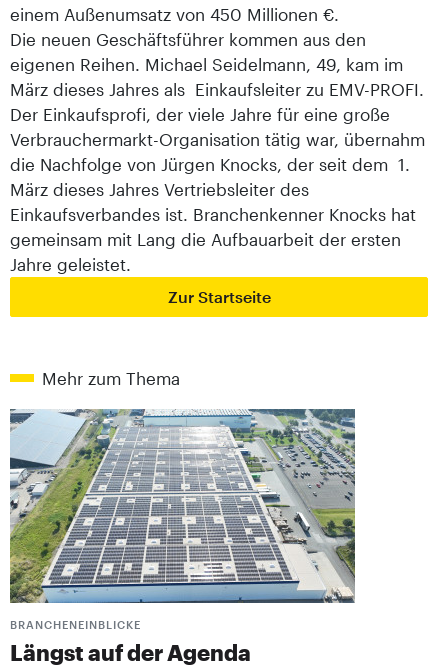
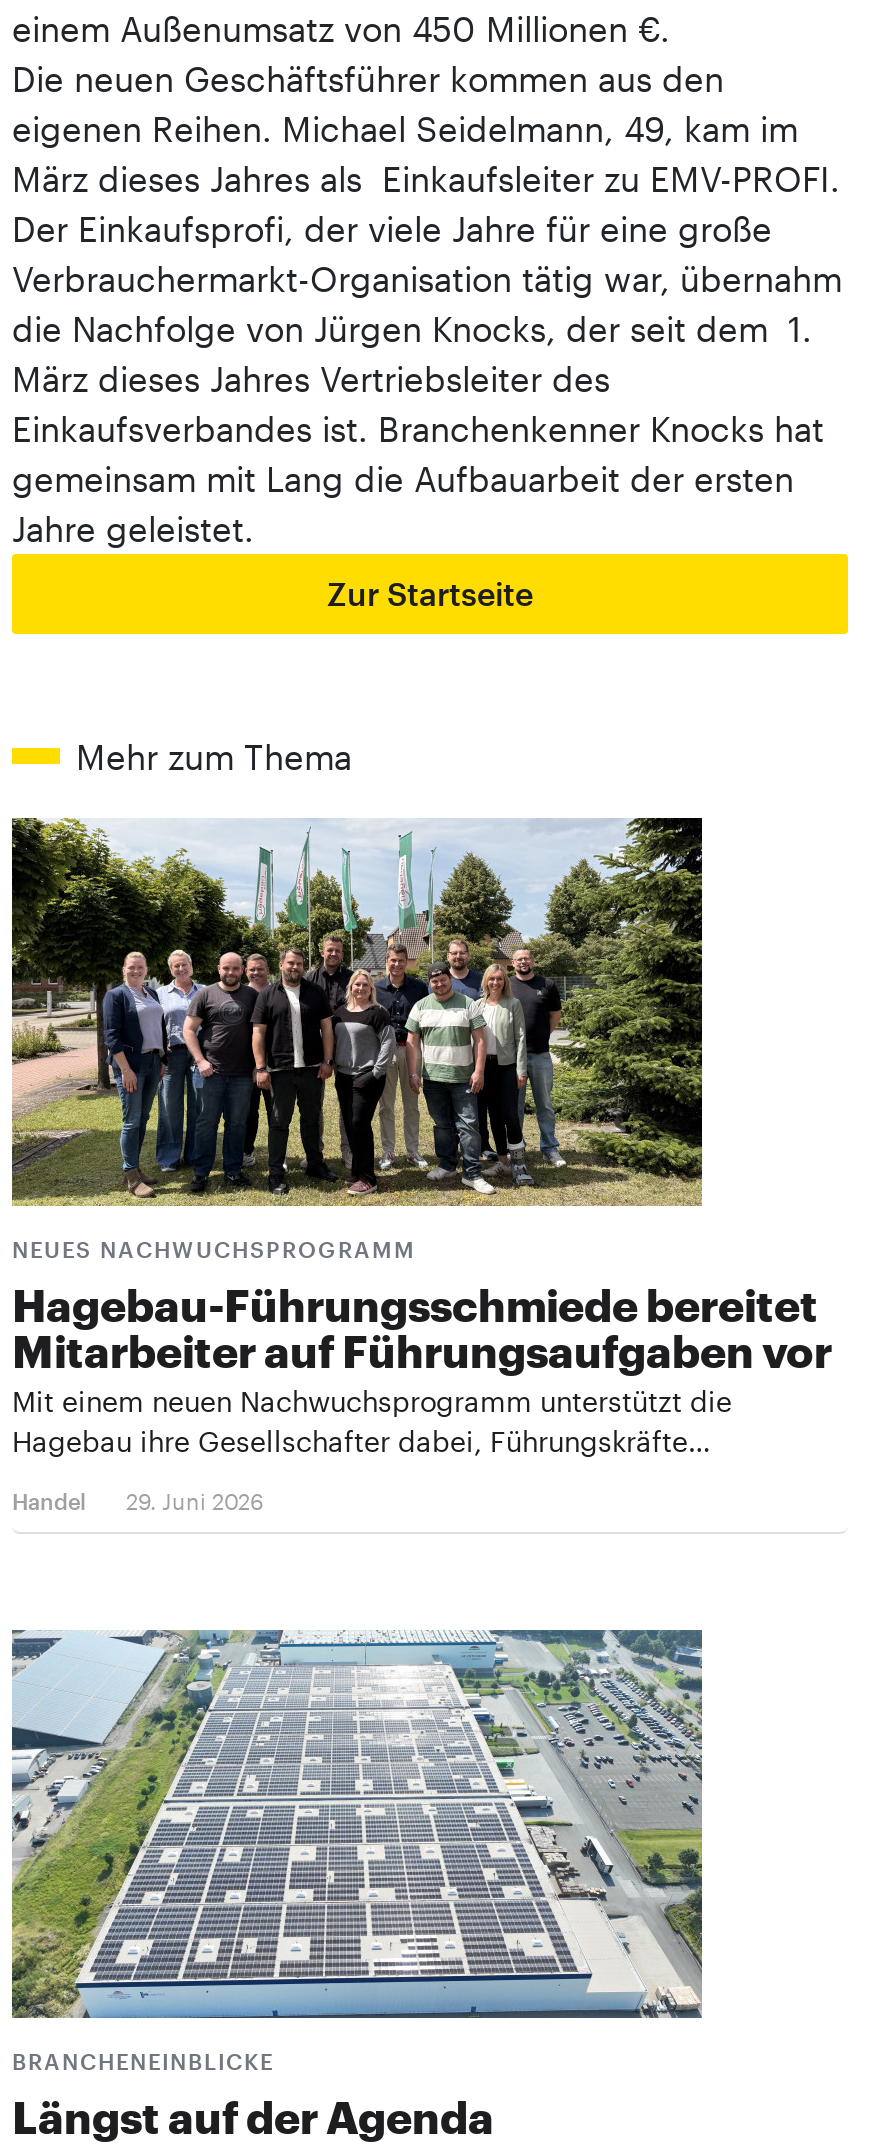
none -> [10,816,832,1513] [image] | NEUES NACHWUCHSPROGRAMM | Hagebau-Führungsschmiede bereitet | Mitarbeiter auf Führungsaufgaben vor | Mit einem neuen Nachwuchsprogramm unterstützt die | Hagebau ihre Gesellschafter dabei, Führungskräfte… | Handel | 29. Juni 2026

